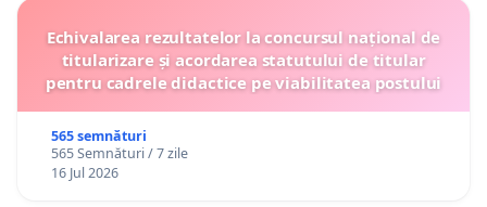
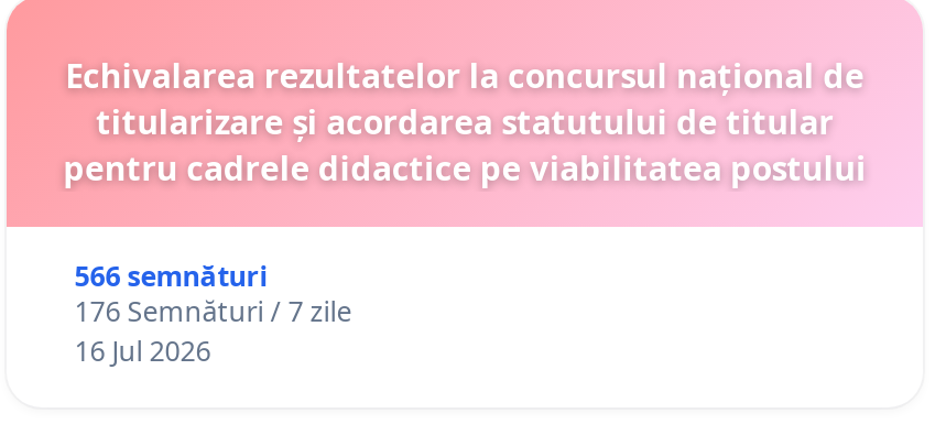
[51,127,147,145] 565 semnături -> [74,257,268,295] 566 semnături
[51,144,188,162] 565 Semnături / 7 zile -> [74,293,352,330] 176 Semnături / 7 zile

